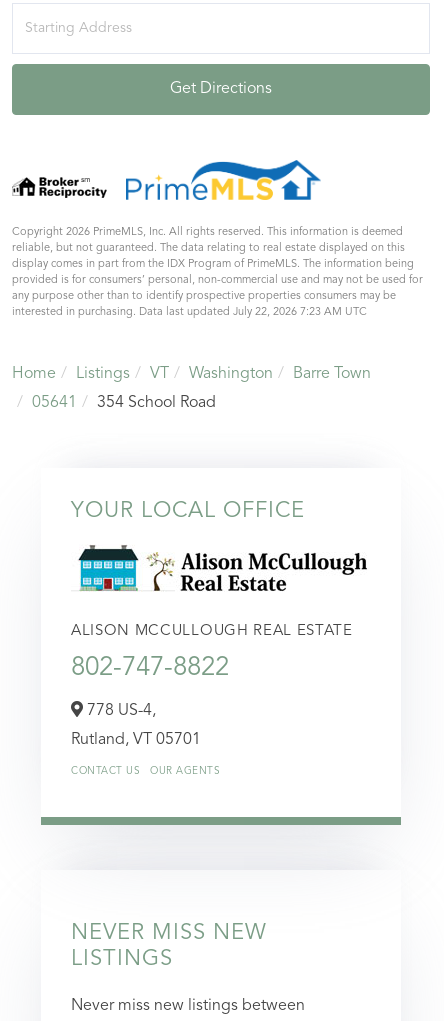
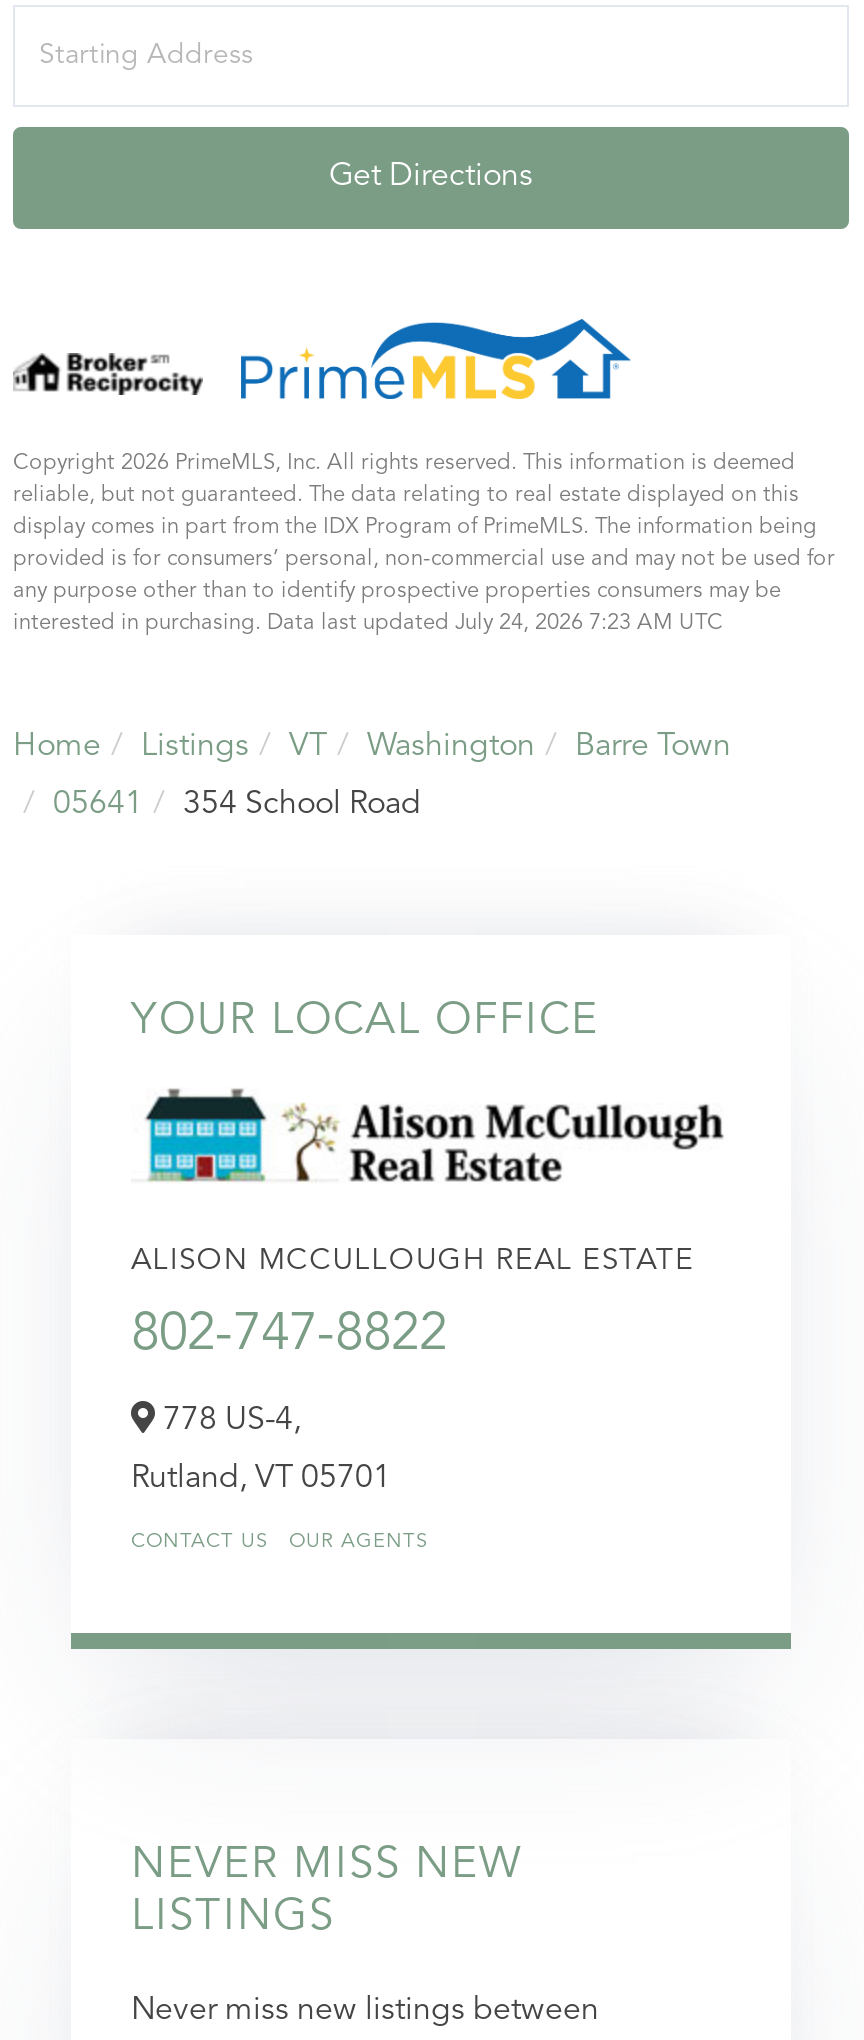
[12,307,367,318] interested in purchasing. Data last updated July 22, 2026 7:23 AM UTC -> [13,612,723,634] interested in purchasing. Data last updated July 24, 2026 7:23 AM UTC

